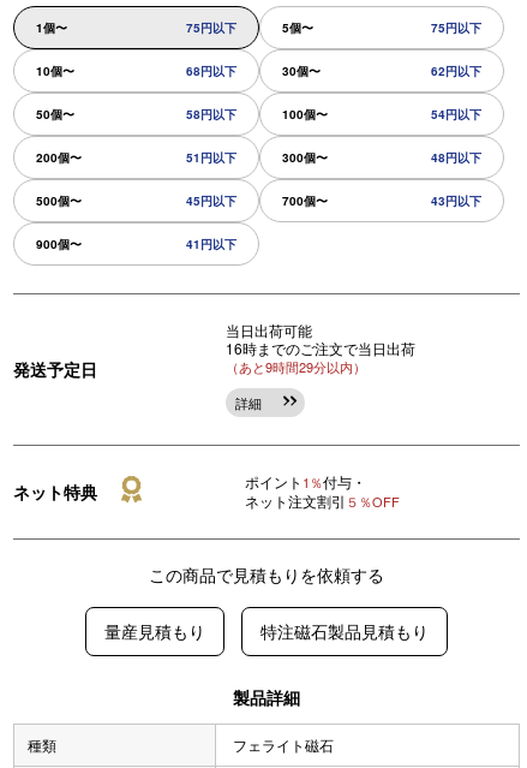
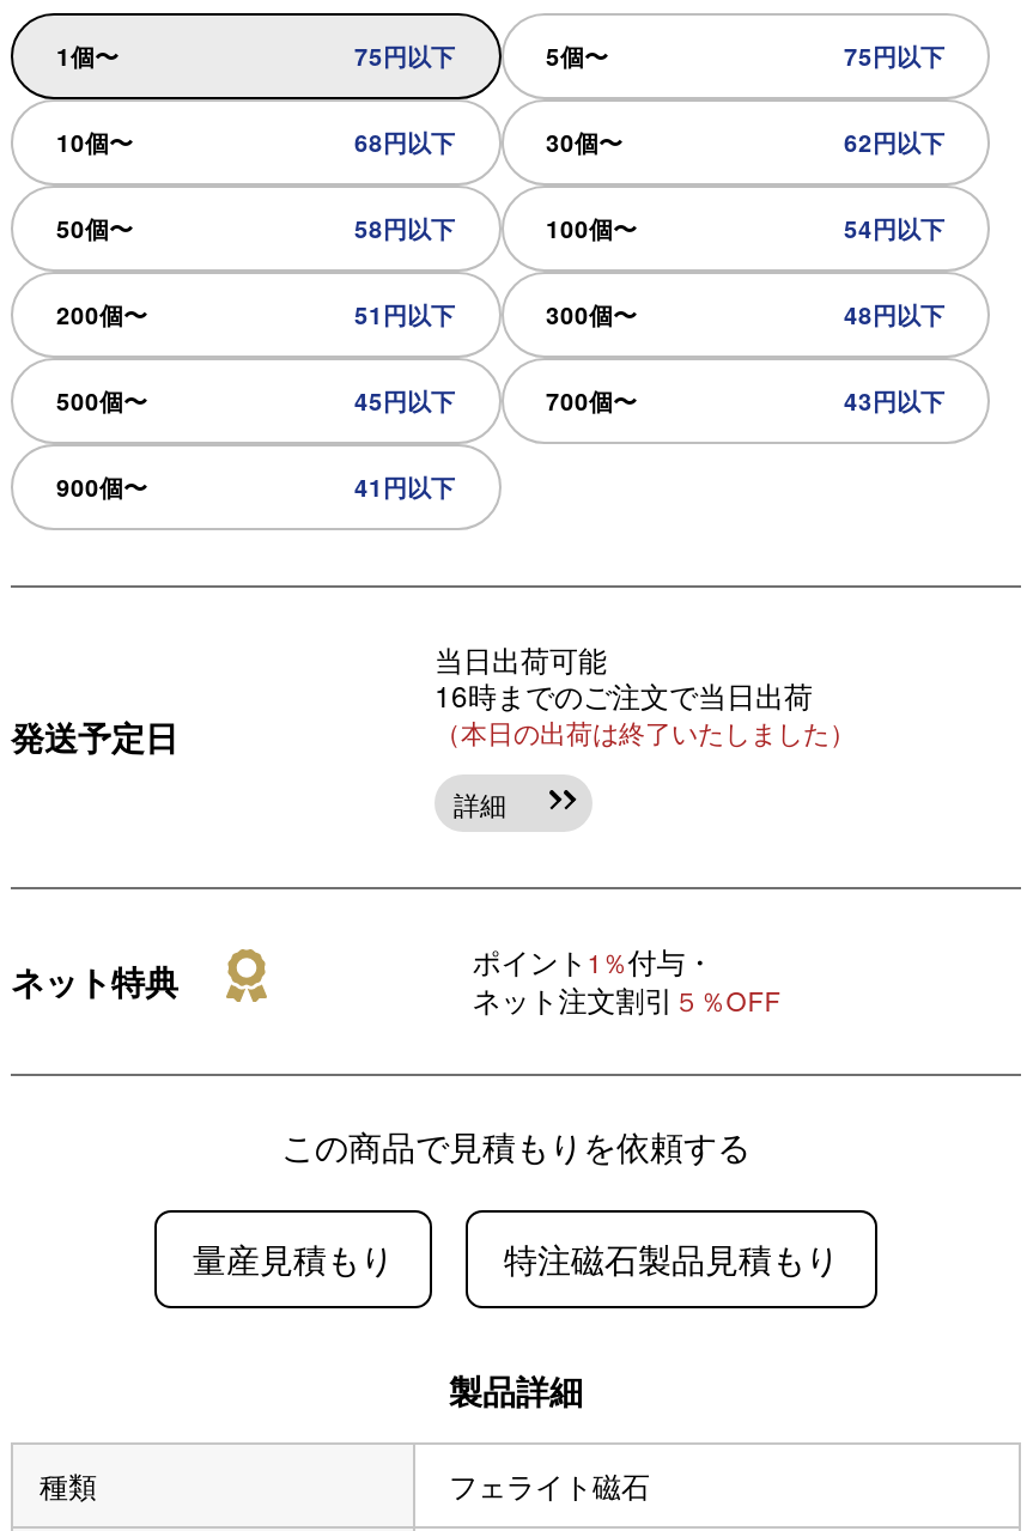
[226,357,366,376] （あと9時間29分以内） -> [434,712,856,751] （本日の出荷は終了いたしました）

